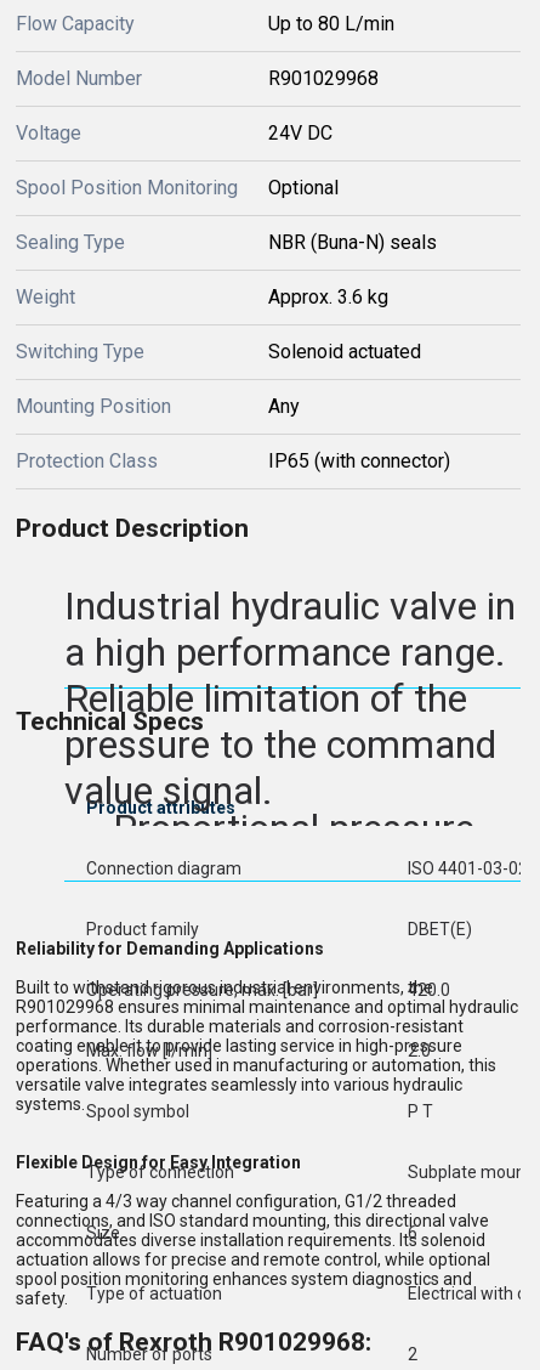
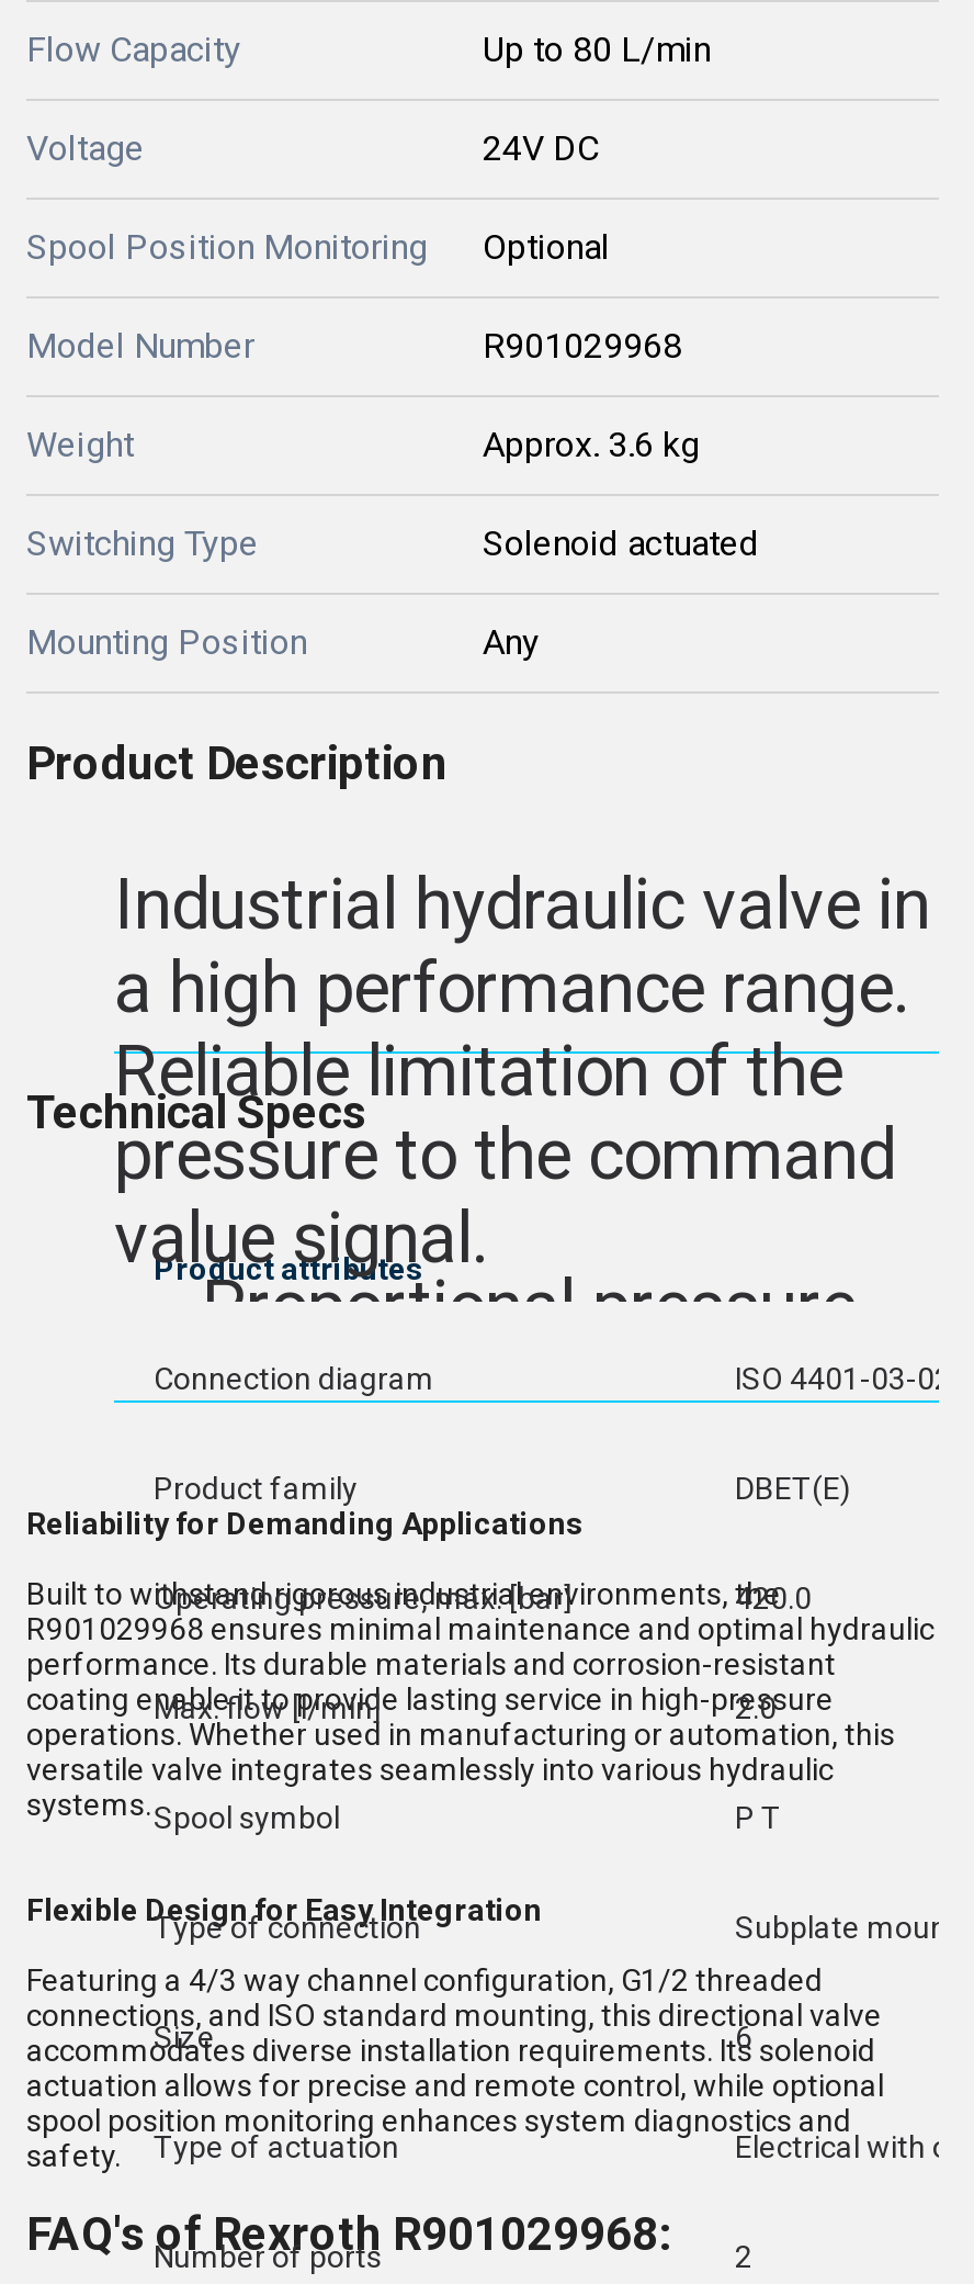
moved [16,67,379,90] -> [26,325,682,367]: Model Number | R901029968
[16,231,437,254] Sealing Type | NBR (Buna-N) seals -> none
[16,449,450,472] Protection Class | IP65 (with connector) -> none

